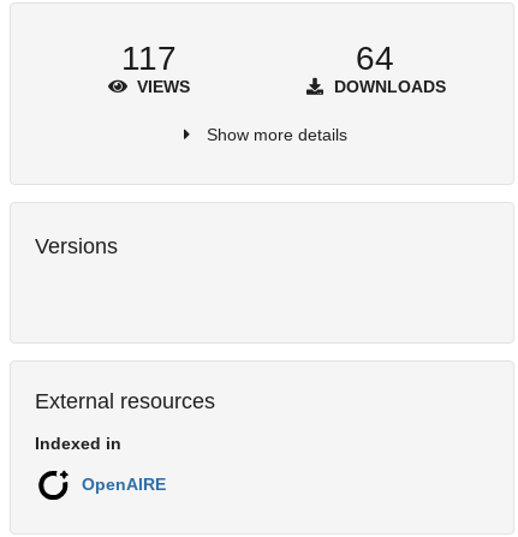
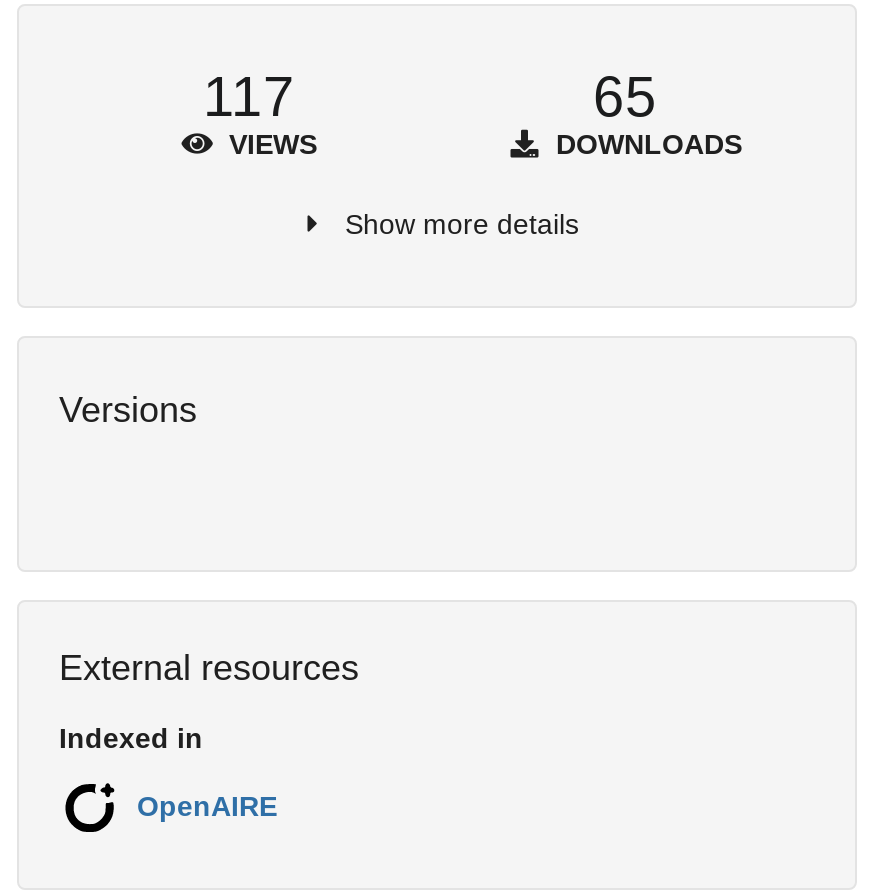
[356,39,394,76] 64 -> [593,65,657,127] 65

